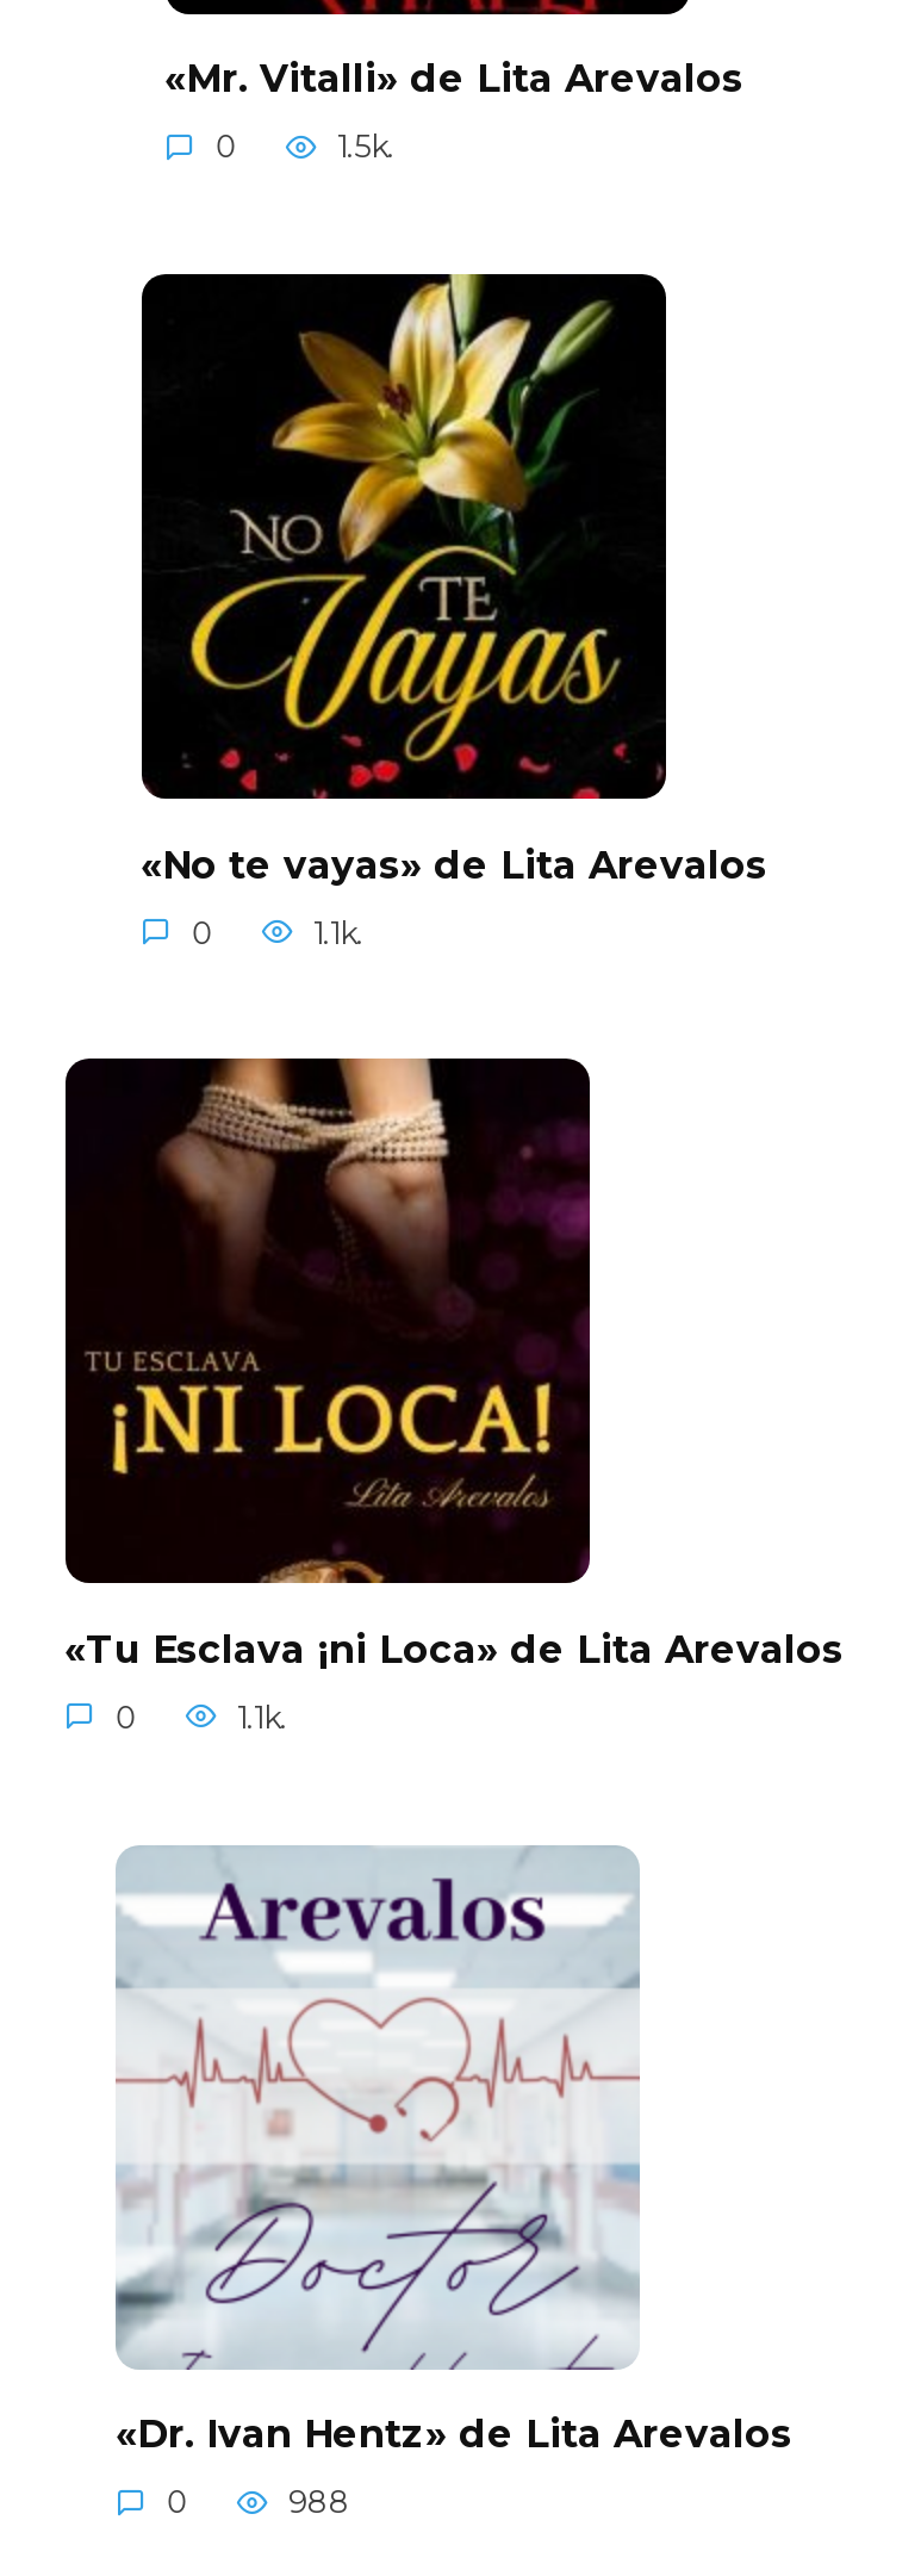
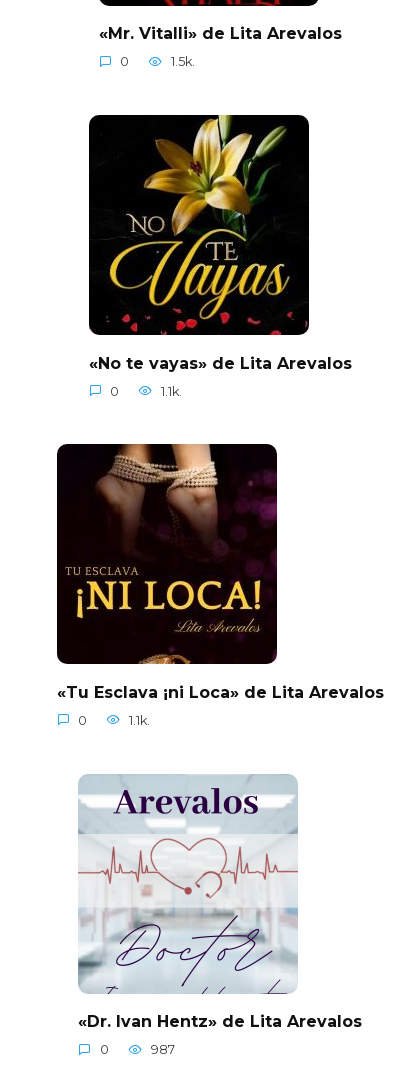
[288,2484,350,2520] 988 -> [150,1042,174,1057] 987

